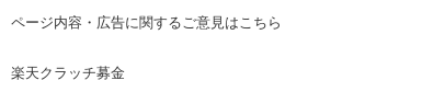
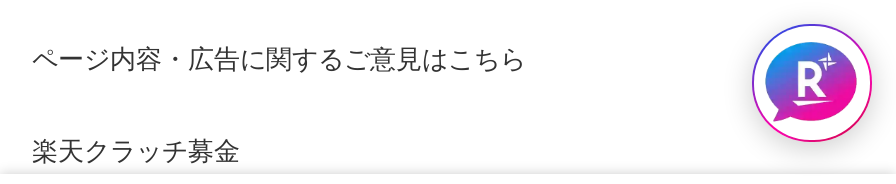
none -> [748,22,876,148] [image]

